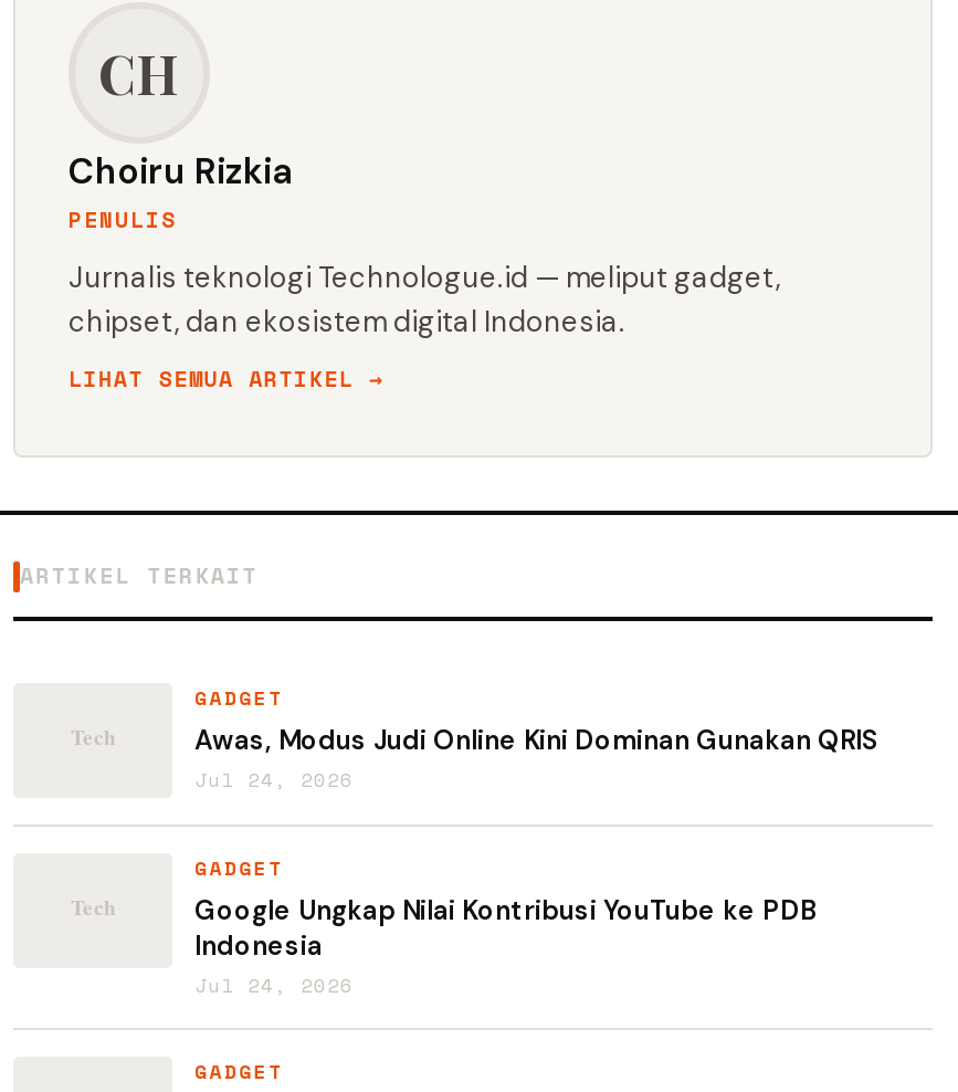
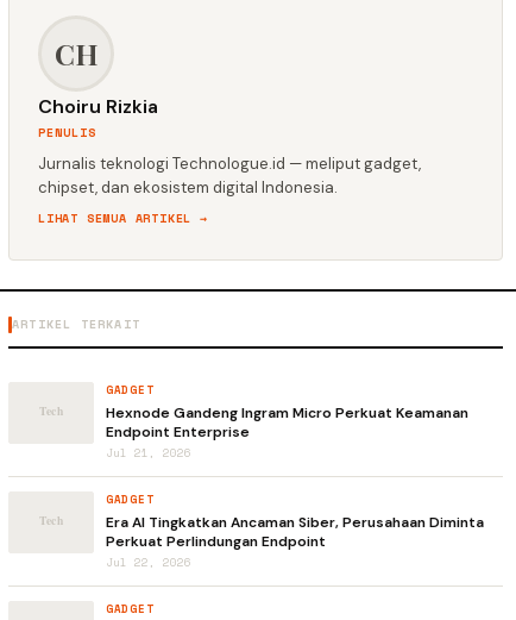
[194,723,877,794] Awas, Modus Judi Online Kini Dominan Gunakan QRIS | Jul 24, 2026 -> [106,403,468,461] Hexnode Gandeng Ingram Micro Perkuat Keamanan | Endpoint Enterprise | Jul 21, 2026
[194,893,818,999] Google Ungkap Nilai Kontribusi YouTube ke PDB | Indonesia | Jul 24, 2026 -> [106,513,484,570] Era AI Tingkatkan Ancaman Siber, Perusahaan Diminta | Perkuat Perlindungan Endpoint | Jul 22, 2026

